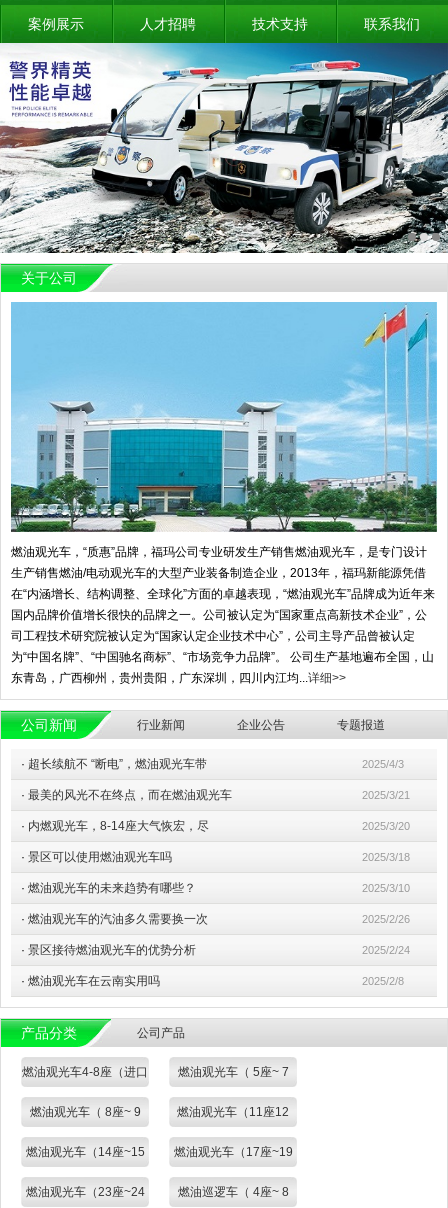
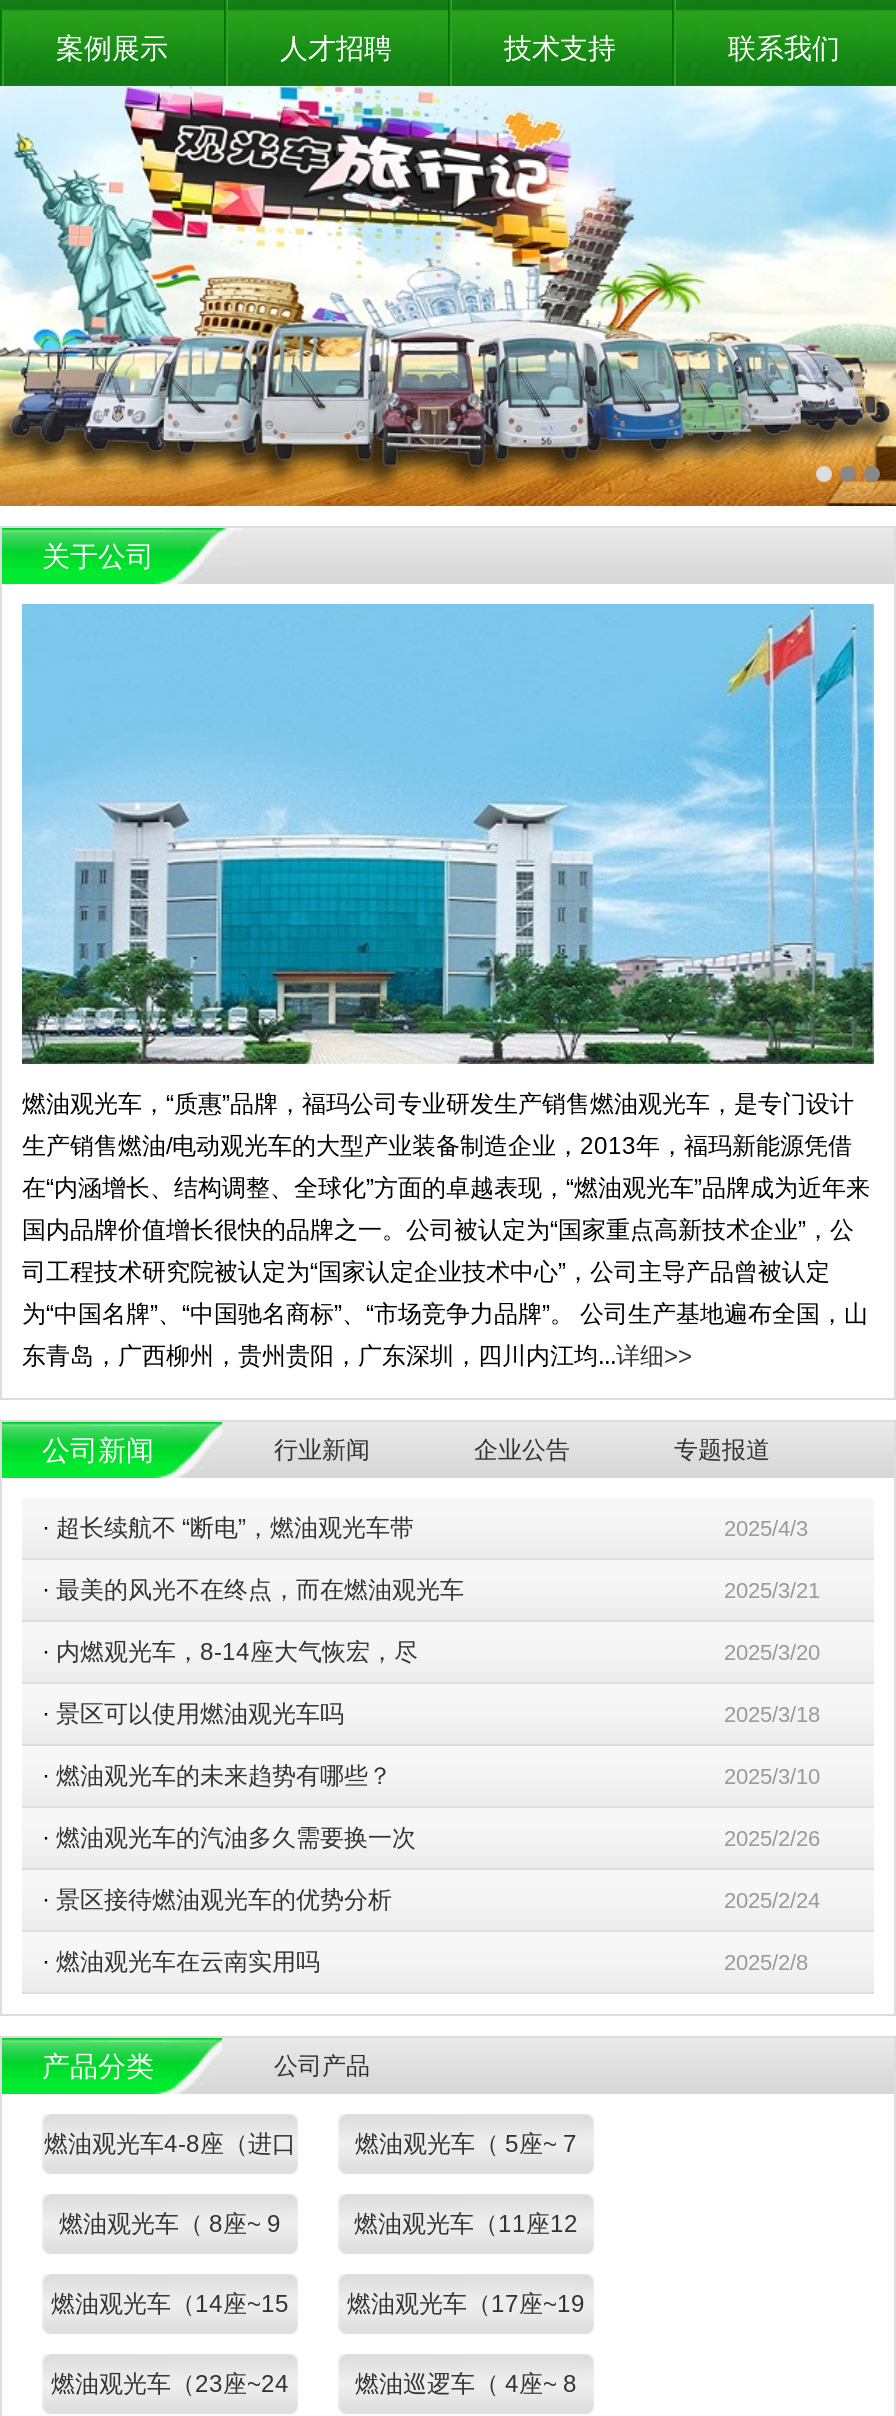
[3,42,445,254] [image] -> [6,84,890,508] [image]

